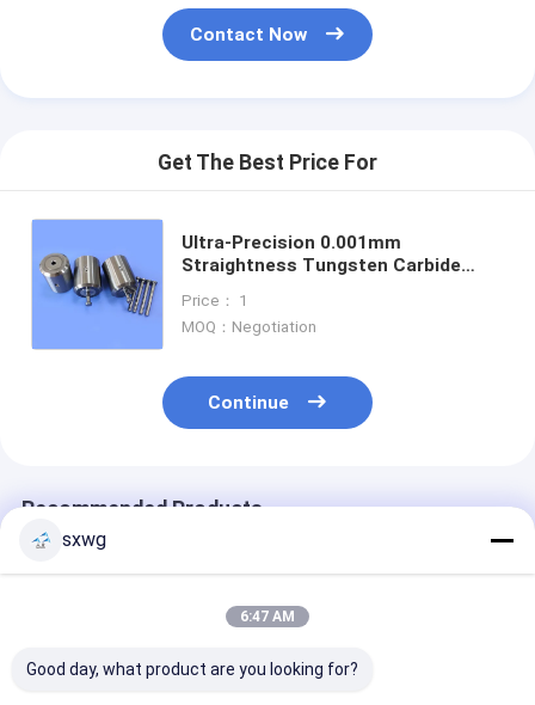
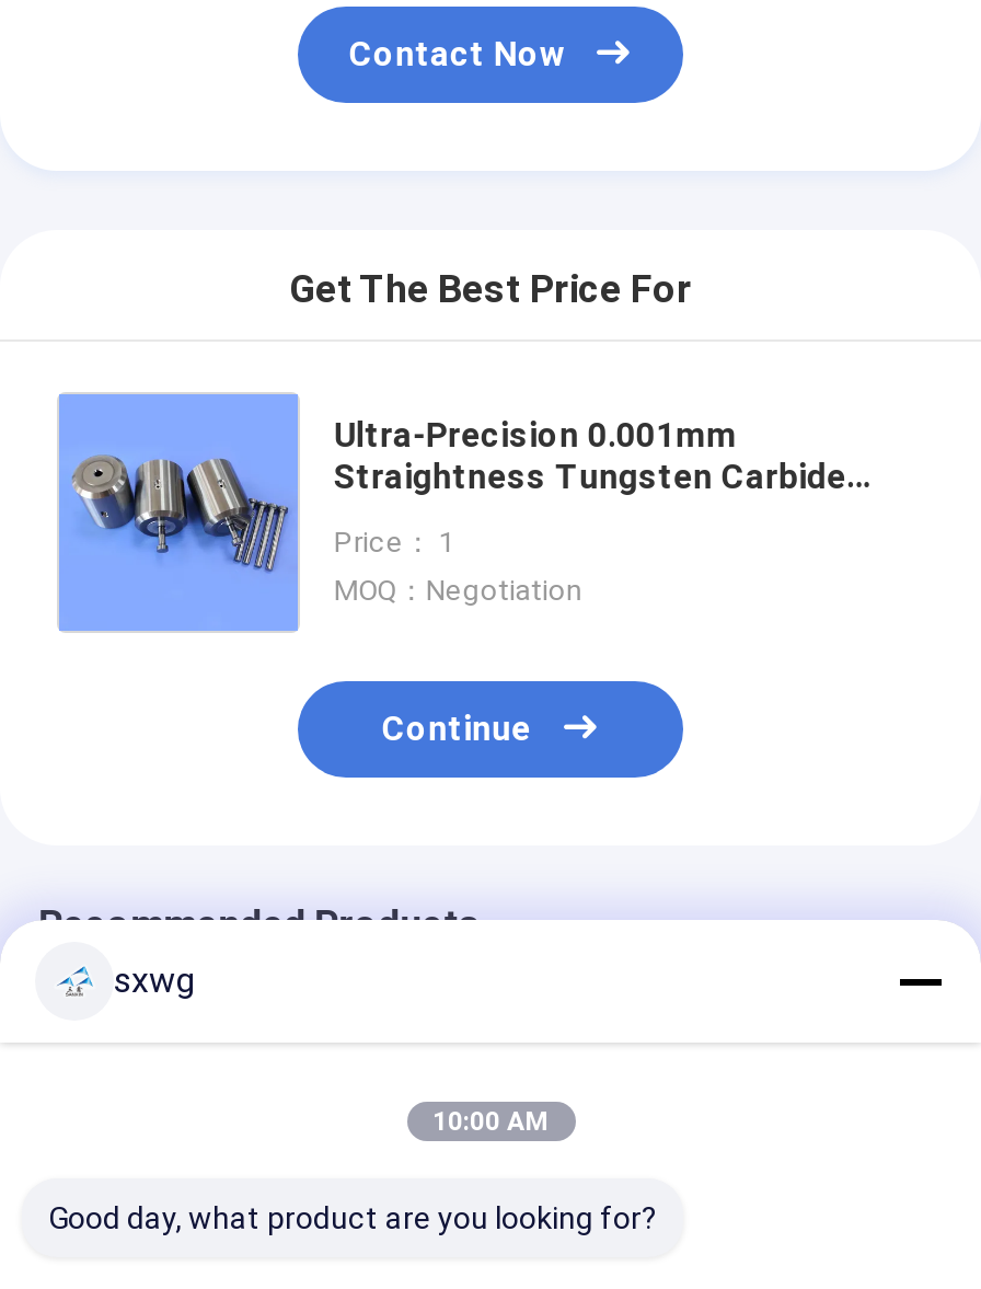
[240,608,295,625] 6:47 AM -> [432,1106,549,1137] 10:00 AM

